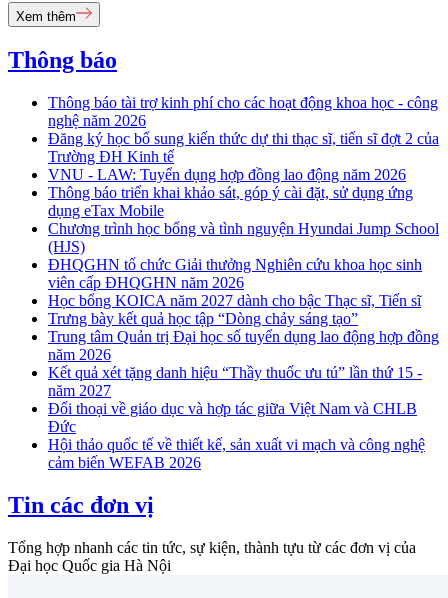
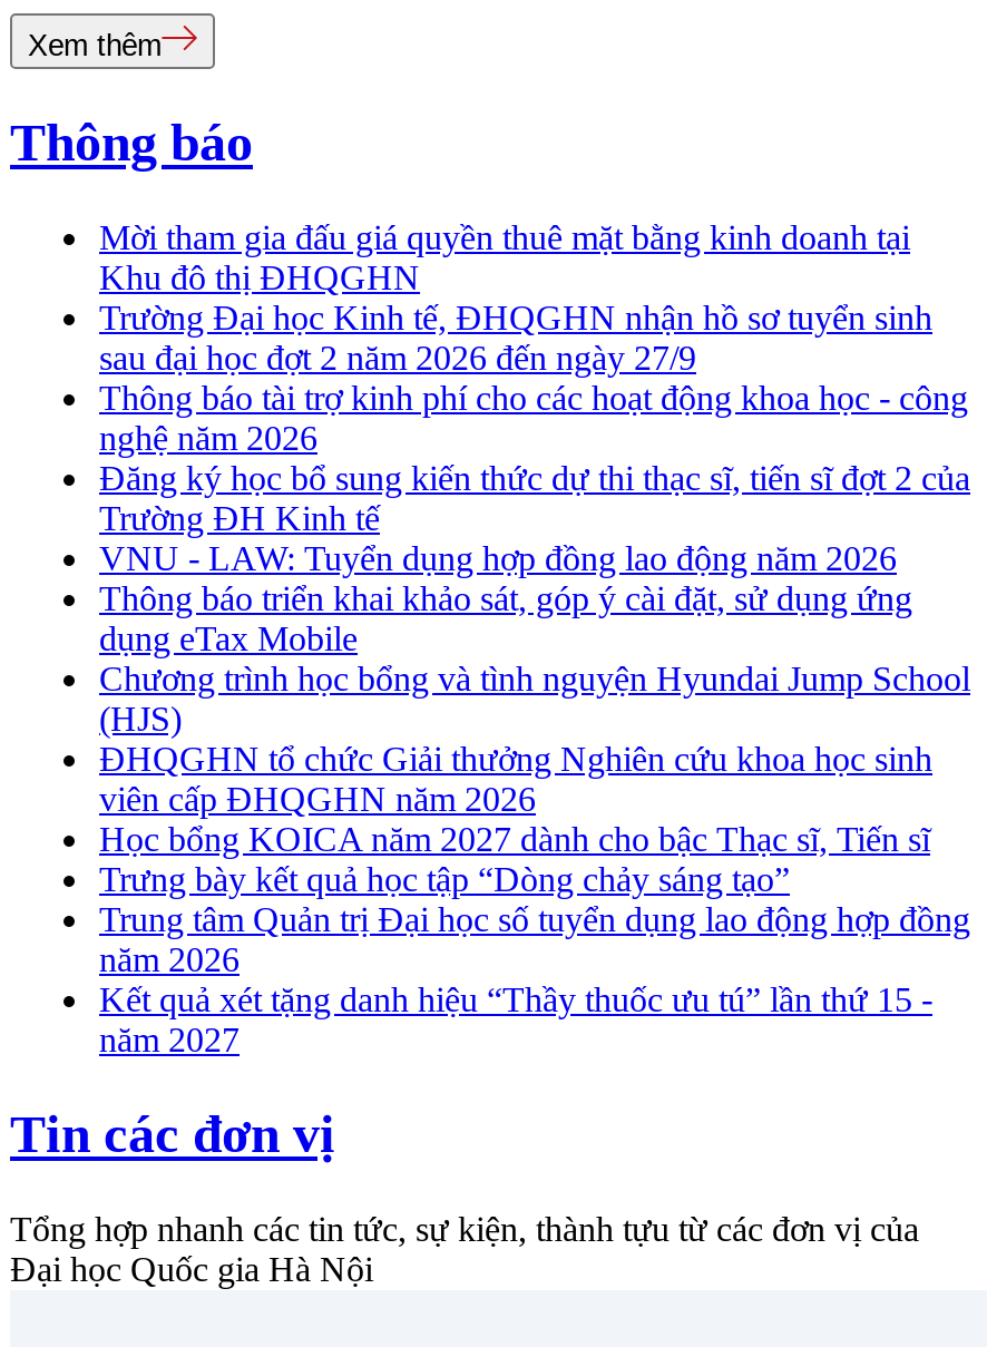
none -> [99,219,932,377] Mời tham gia đấu giá quyền thuê mặt bằng kinh doanh tại | Khu đô thị ĐHQGHN | Trường Đại học Kinh tế, ĐHQGHN nhận hồ sơ tuyển sinh | sau đại học đợt 2 năm 2026 đến ngày 27/9
moved [48,94,439,399] -> [99,379,970,1059]: Thông báo tài trợ kinh phí cho các hoạt động khoa học - công | nghệ năm 2026 | Đăng ký học bổ sung kiến thức dự thi thạc sĩ, tiến sĩ đợt 2 của | ... | Kết quả xét tặng danh hiệu “Thầy thuốc ưu tú” lần thứ 15 - | năm 2027
[48,400,425,471] Đối thoại về giáo dục và hợp tác giữa Việt Nam và CHLB | Đức | Hội thảo quốc tế về thiết kế, sản xuất vi mạch và công nghệ | cảm biến WEFAB 2026 -> none

